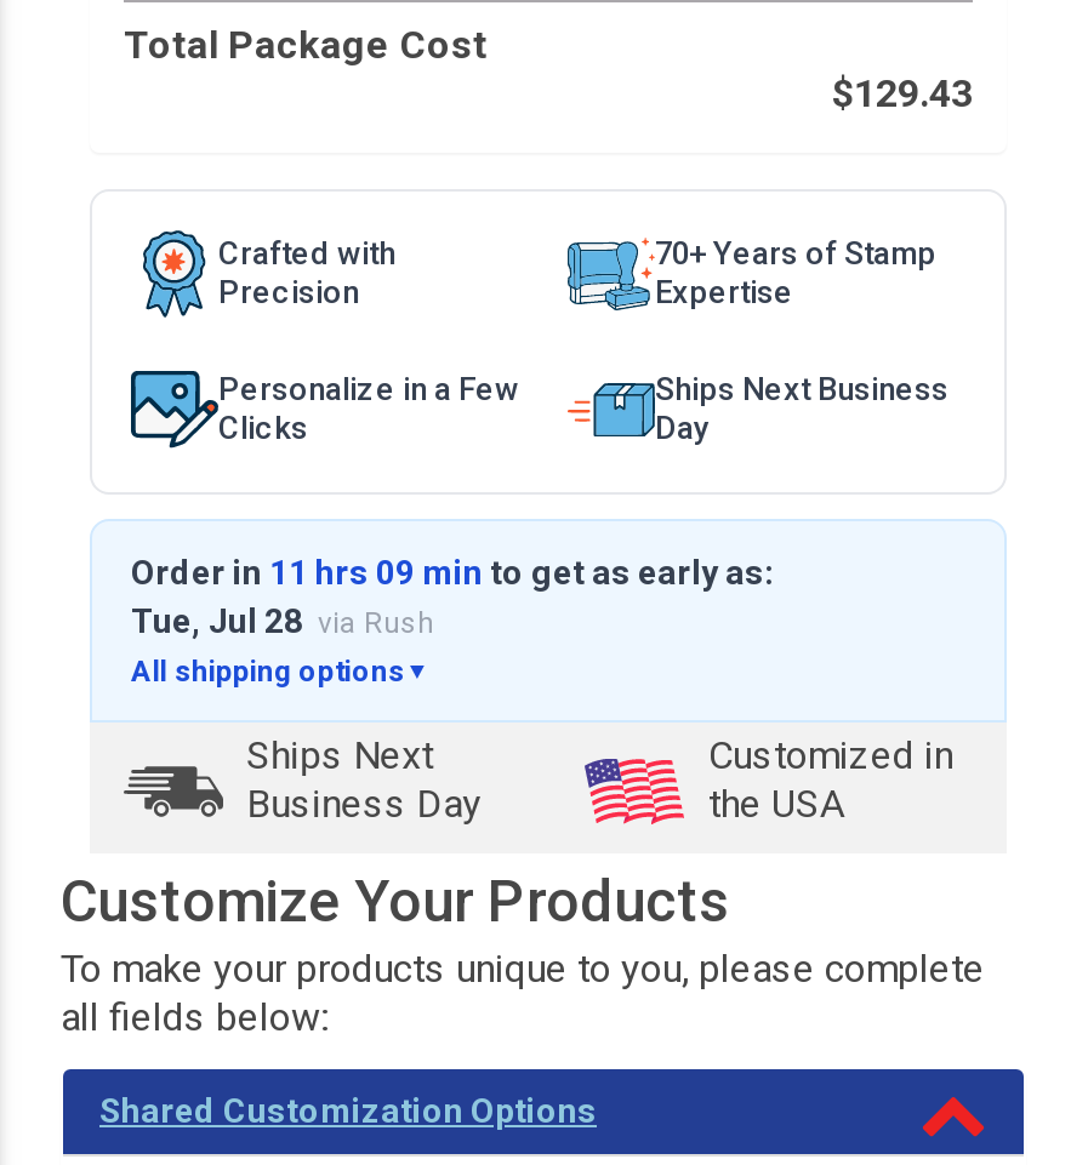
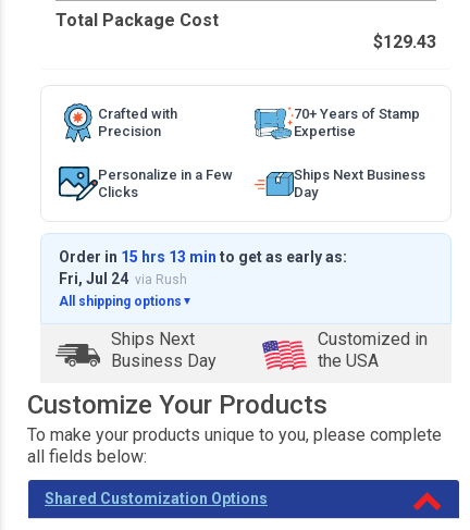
[131,553,774,592] Order in 11 hrs 09 min to get as early as: -> [59,248,347,266] Order in 15 hrs 13 min to get as early as:
[131,601,434,640] Tue, Jul 28 via Rush -> [59,270,187,287] Fri, Jul 24 via Rush

